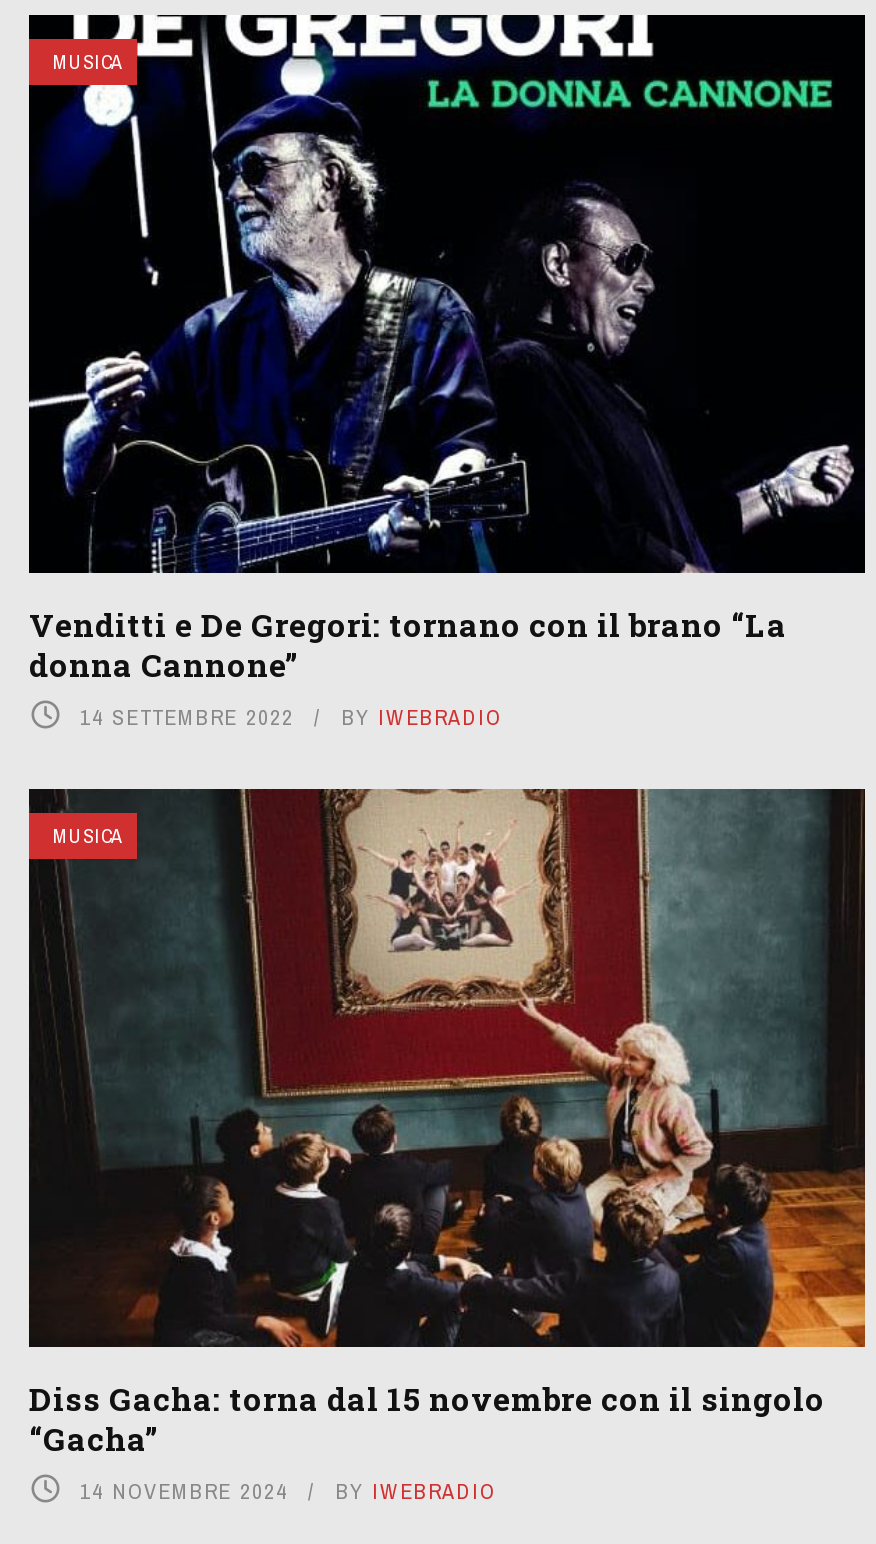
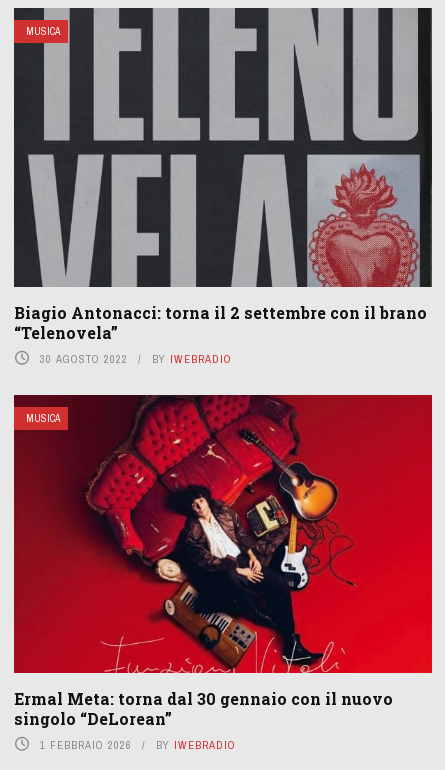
[29,14,861,731] [image] | Venditti e De Gregori: tornano con il brano “La | donna Cannone” | 14 SETTEMBRE 2022 -> [14,7,432,365] [image] | Biagio Antonacci: torna il 2 settembre con il brano | “Telenovela” | 30 AGOSTO 2022
[27,786,867,1504] [image] | Diss Gacha: torna dal 15 novembre con il singolo | “Gacha” | 14 NOVEMBRE 2024 -> [13,394,433,752] [image] | Ermal Meta: torna dal 30 gennaio con il nuovo | singolo “DeLorean” | 1 FEBBRAIO 2026

